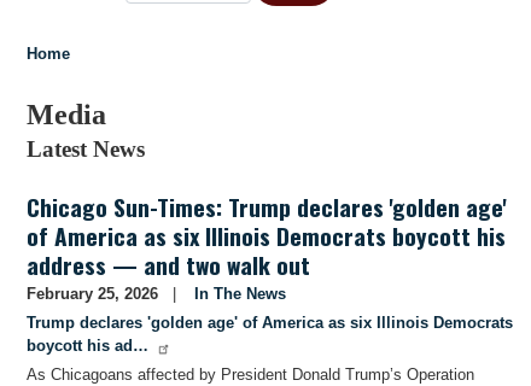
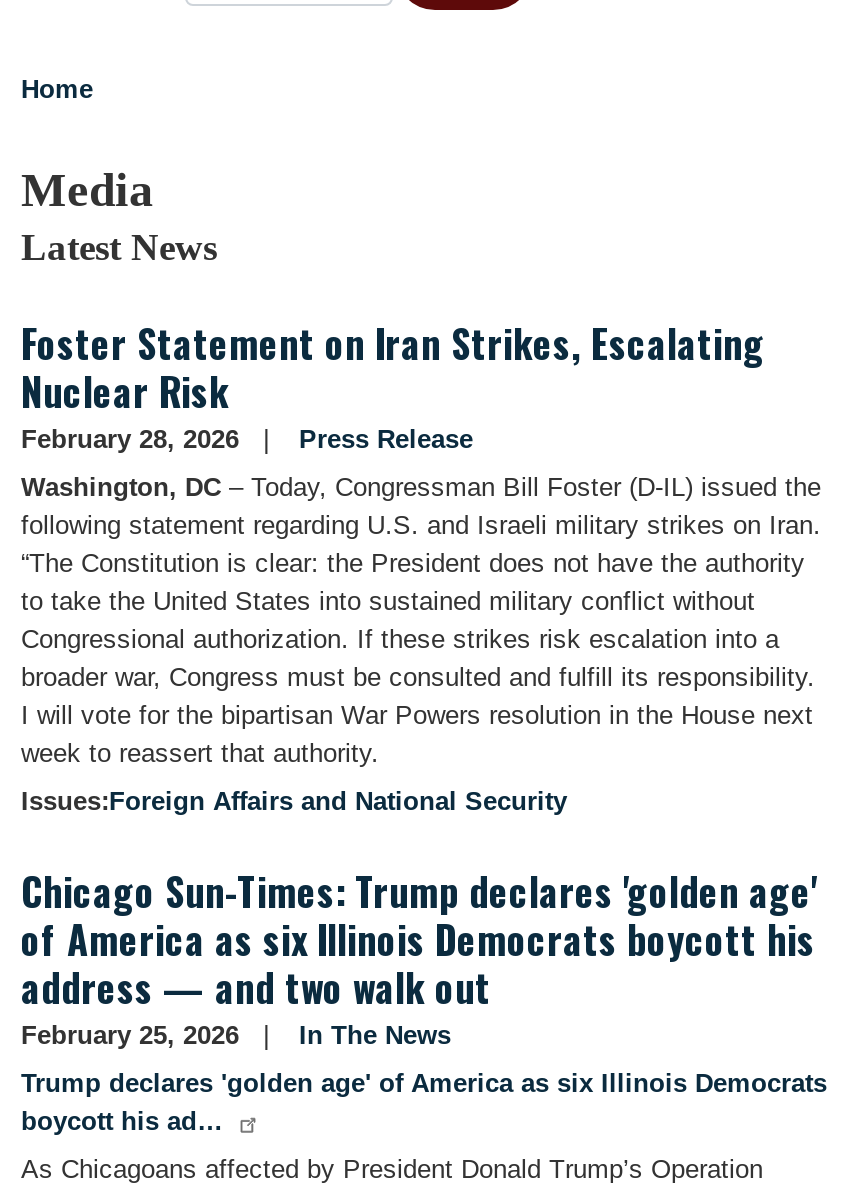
none -> [21,314,821,816] Foster Statement on Iran Strikes, Escalating | Nuclear Risk | February 28, 2026 | Press Release | Washington, DC – Today, Congressman Bill Foster (D-IL) issued the | following statement regarding U.S. and Israeli military strikes on Iran. | “The Constitution is clear: the President does not have the authority | to take the United States into sustained military conflict without | Congressional authorization. If these strikes risk escalation into a | broader war, Congress must be consulted and fulfill its responsibility. | I will vote for the bipartisan War Powers resolution in the House next | week to reassert that authority. | Issues:Foreign Affairs and National Security

